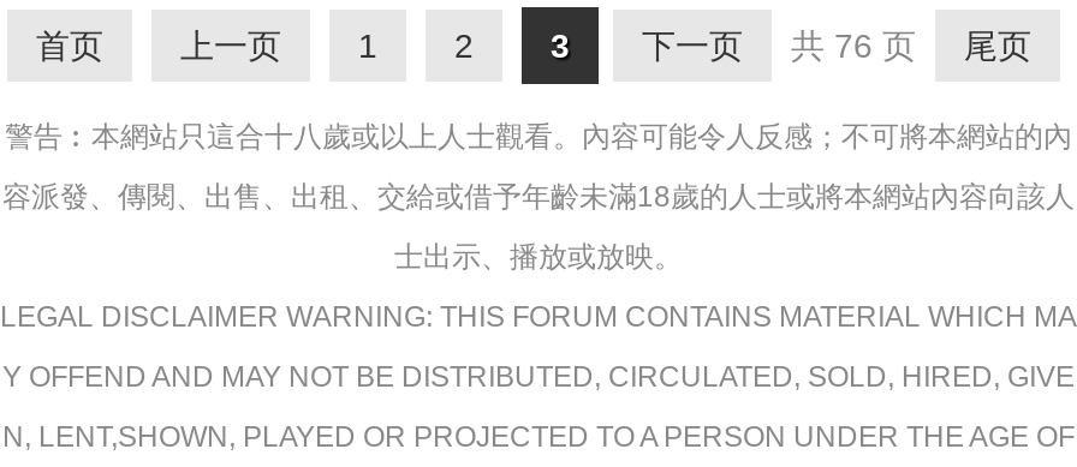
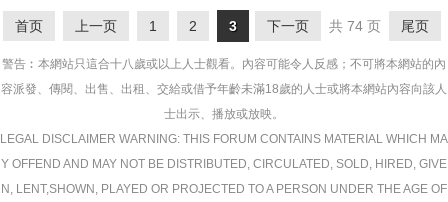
[36,26,1031,65] 首页 上一页 1 2 3 下一页 共 76 页 尾页 -> [15,18,429,34] 首页 上一页 1 2 3 下一页 共 74 页 尾页

